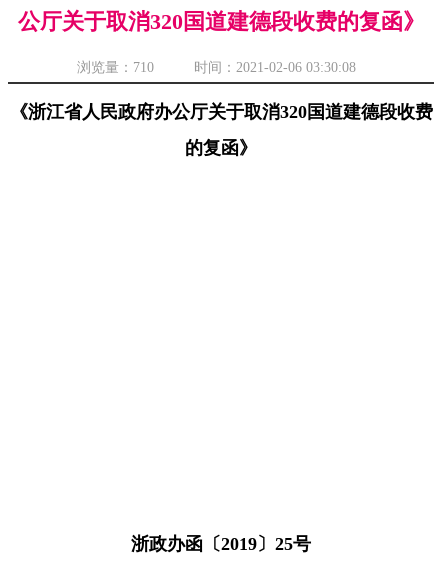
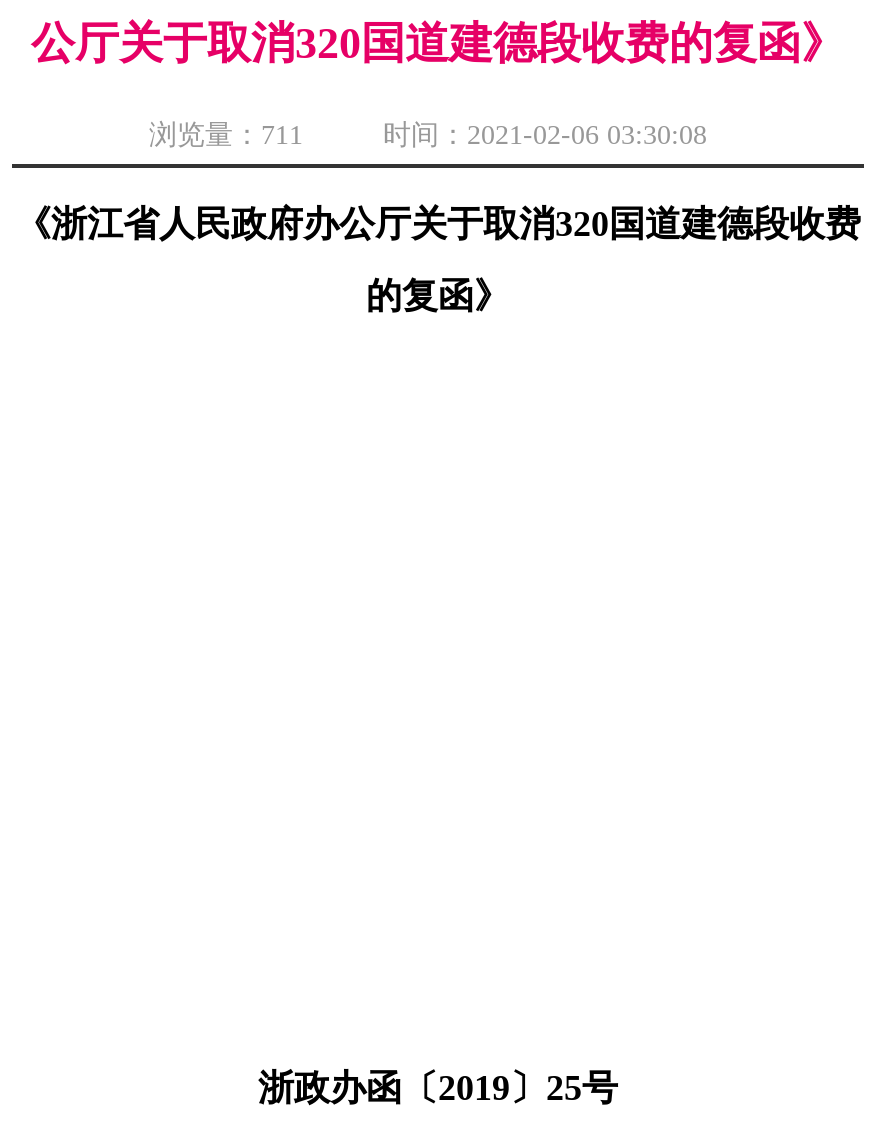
[76,60,355,75] 浏览量：710 时间：2021-02-06 03:30:08 -> [149,120,707,150] 浏览量：711 时间：2021-02-06 03:30:08

